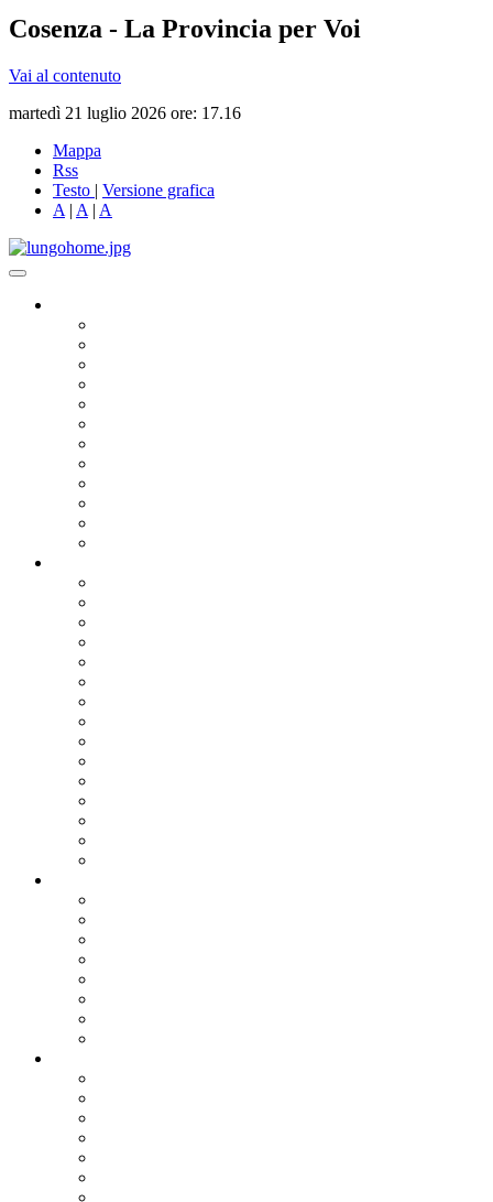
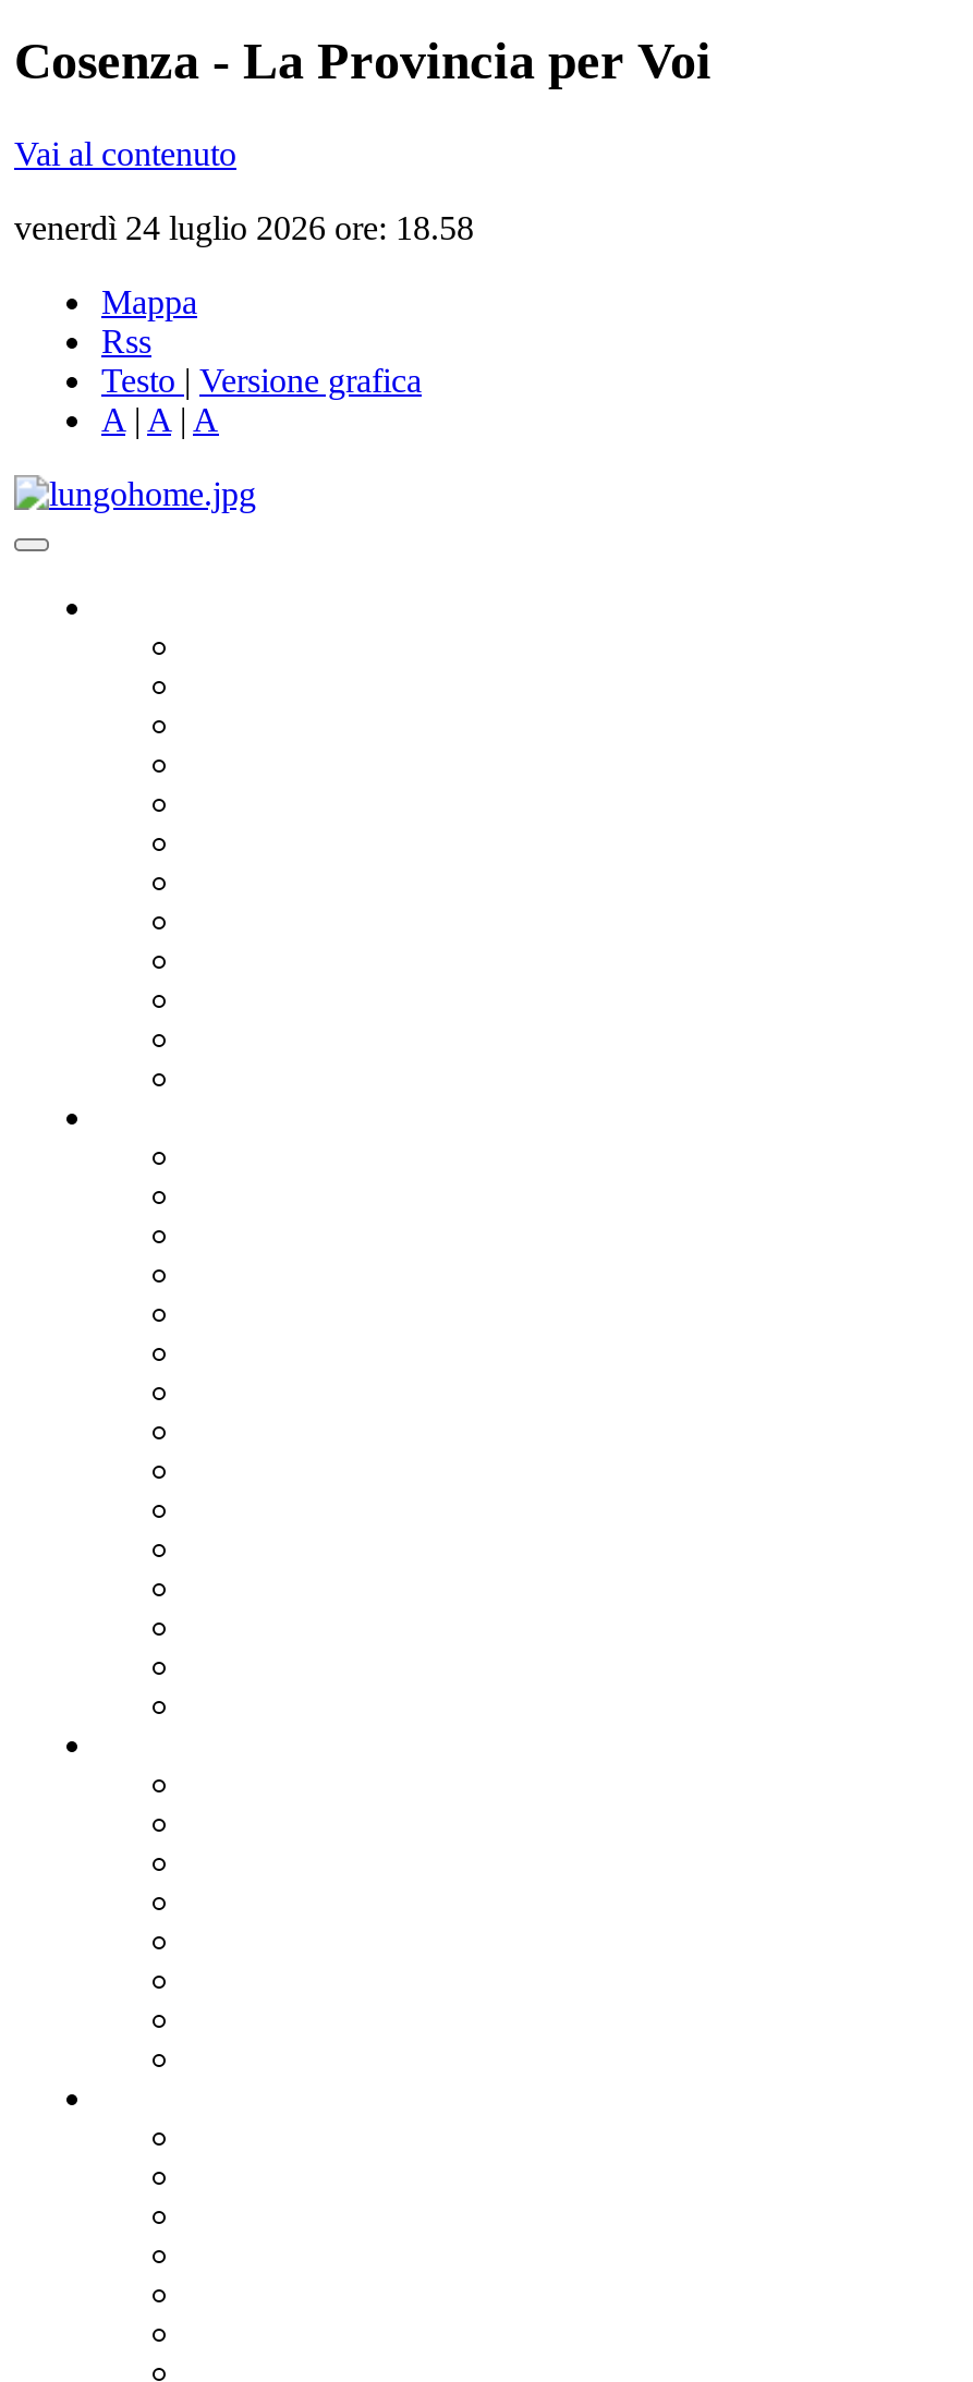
[9,103,241,122] martedì 21 luglio 2026 ore: 17.16 -> [14,209,474,246] venerdì 24 luglio 2026 ore: 18.58

